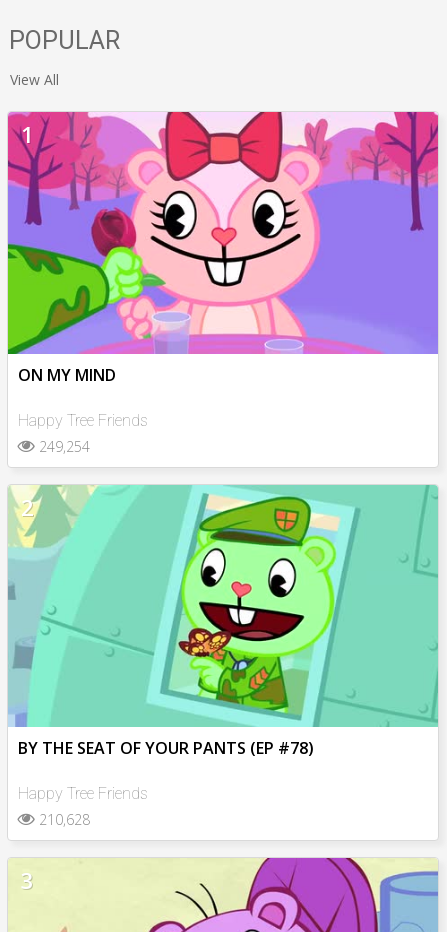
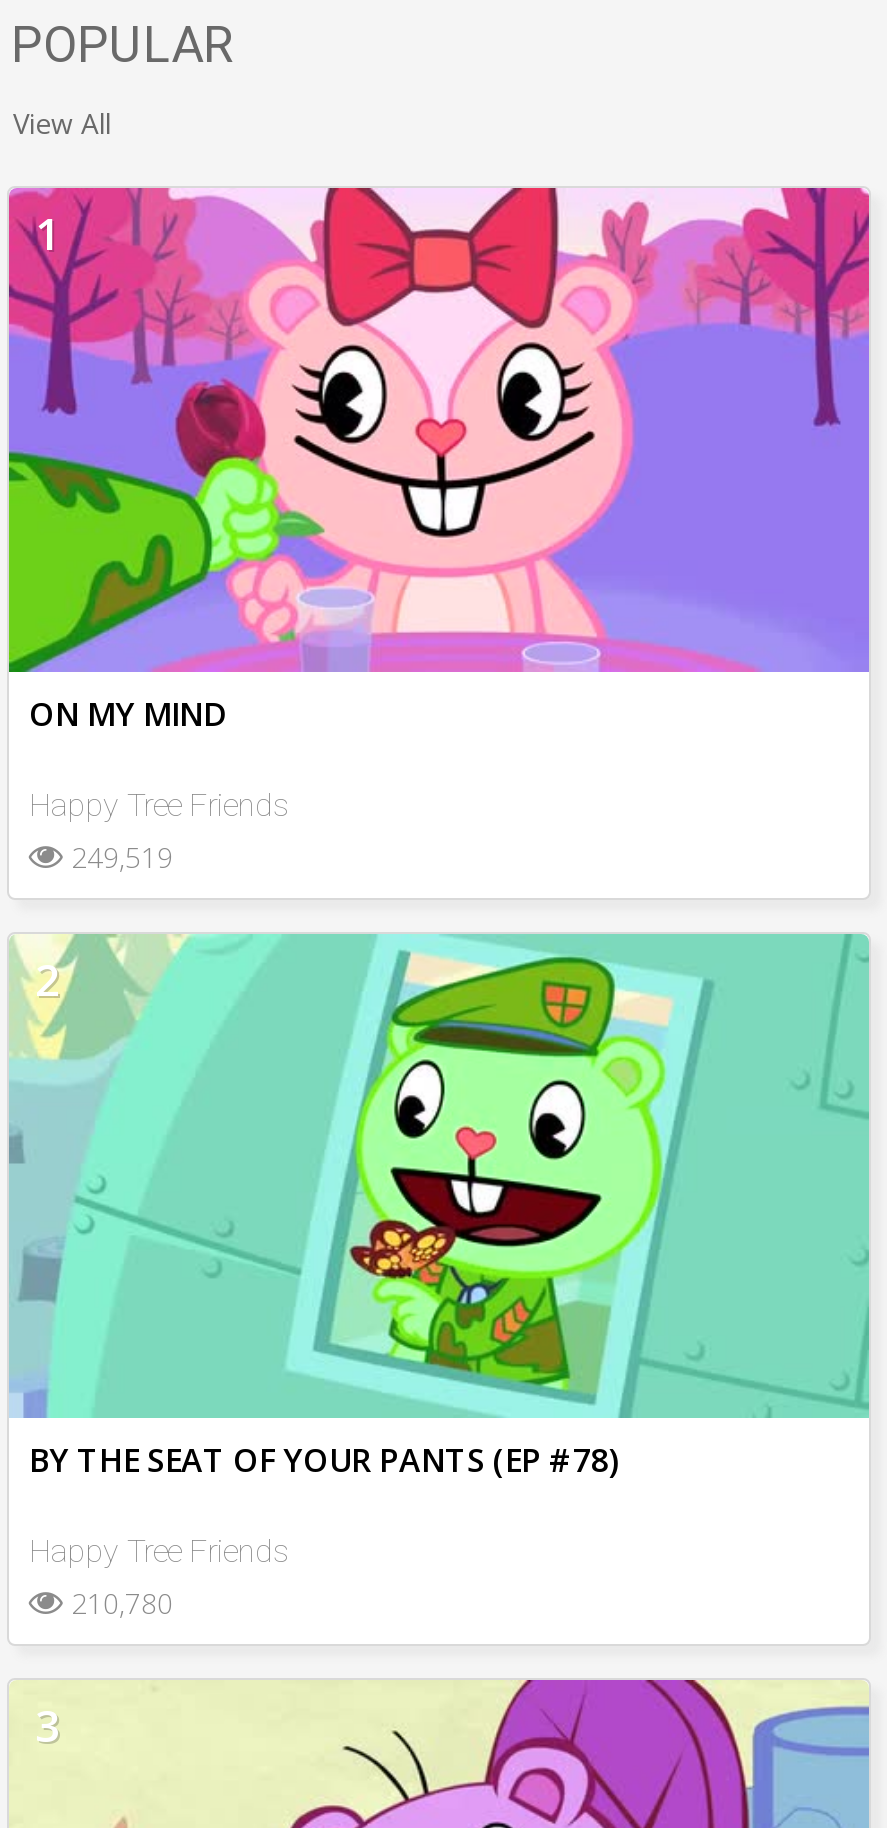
[35,437,90,456] 249,254 -> [63,838,173,876] 249,519
[35,810,90,829] 210,628 -> [63,1584,173,1622] 210,780

